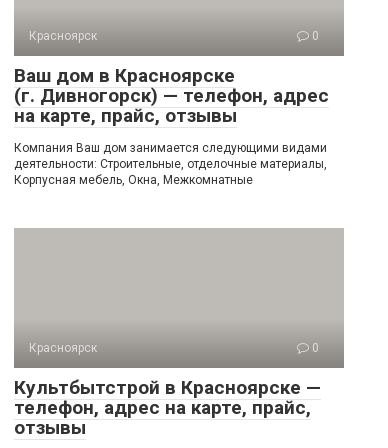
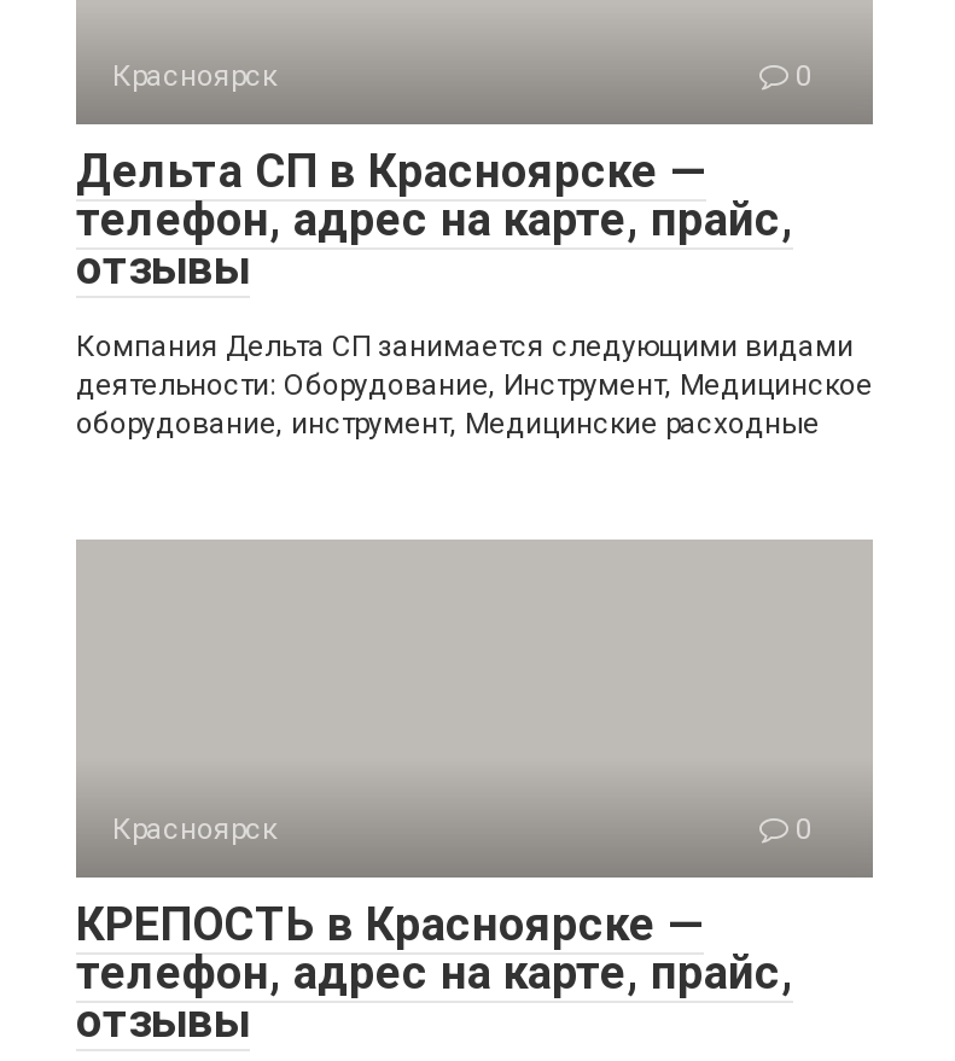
[14,64,329,127] Ваш дом в Красноярске | (г. Дивногорск) — телефон, адрес | на карте, прайс, отзывы -> [76,144,793,296] Дельта СП в Красноярске — | телефон, адрес на карте, прайс, | отзывы
[14,141,327,187] Компания Ваш дом занимается следующими видами | деятельности: Строительные, отделочные материалы, | Корпусная мебель, Окна, Межкомнатные -> [76,330,873,441] Компания Дельта СП занимается следующими видами | деятельности: Оборудование, Инструмент, Медицинское | оборудование, инструмент, Медицинские расходные
[14,376,321,399] Культбытстрой в Красноярске — -> [76,897,704,952] КРЕПОСТЬ в Красноярске —

